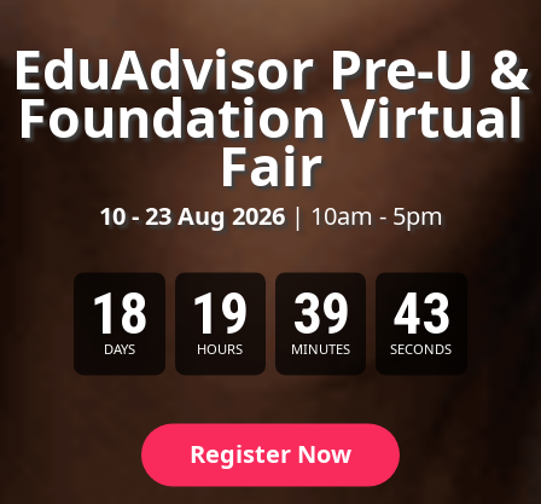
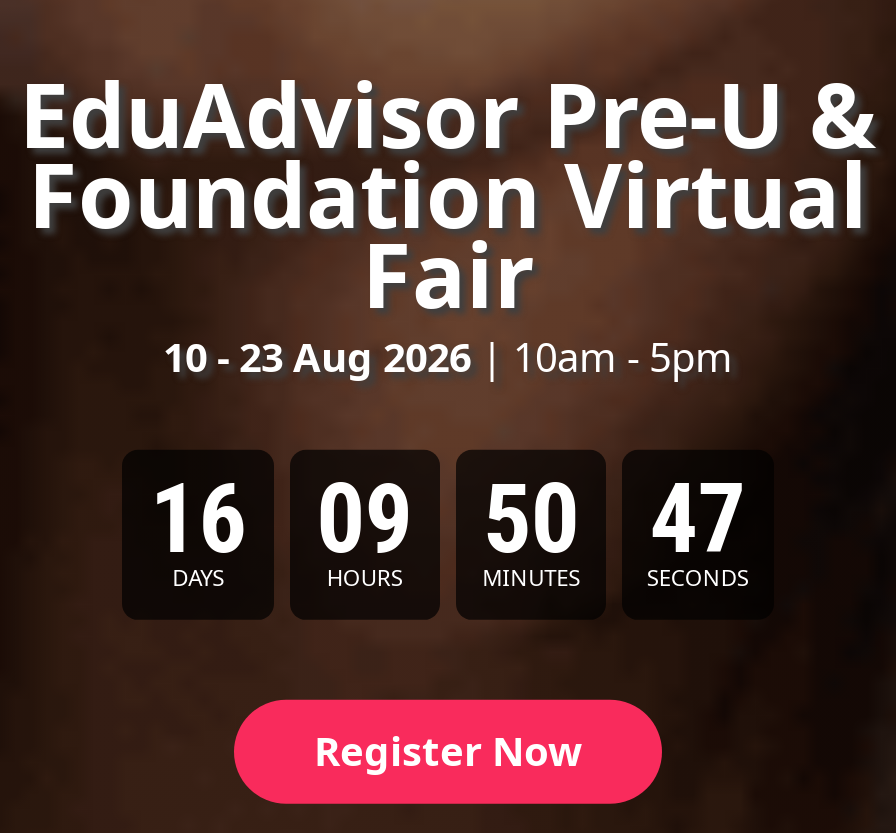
[91,280,149,349] 18 -> [150,462,246,576] 16
[191,280,249,349] 19 -> [317,462,413,576] 09
[292,280,350,349] 39 -> [483,462,579,576] 50

